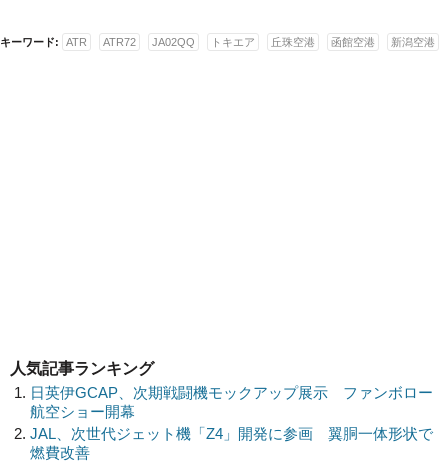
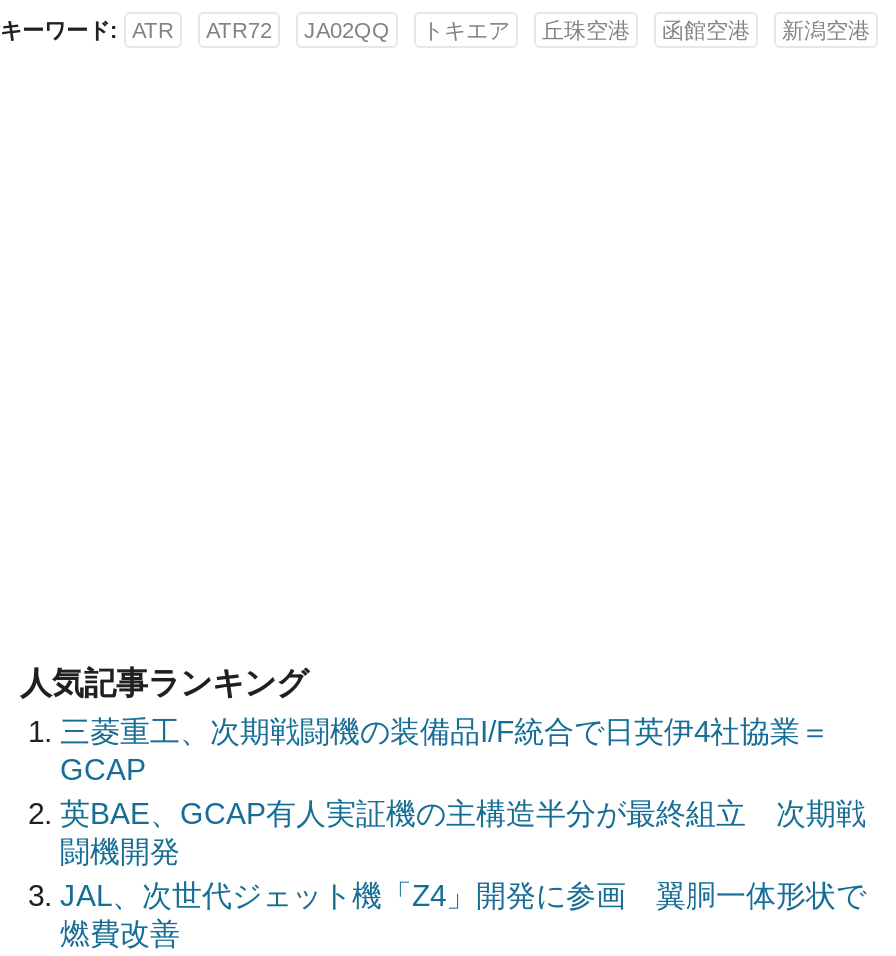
[30,384,433,420] 日英伊GCAP、次期戦闘機モックアップ展示 ファンボロー | 航空ショー開幕 -> [60,714,866,868] 三菱重工、次期戦闘機の装備品I/F統合で日英伊4社協業＝ | GCAP | 英BAE、GCAP有人実証機の主構造半分が最終組立 次期戦 | 闘機開発

